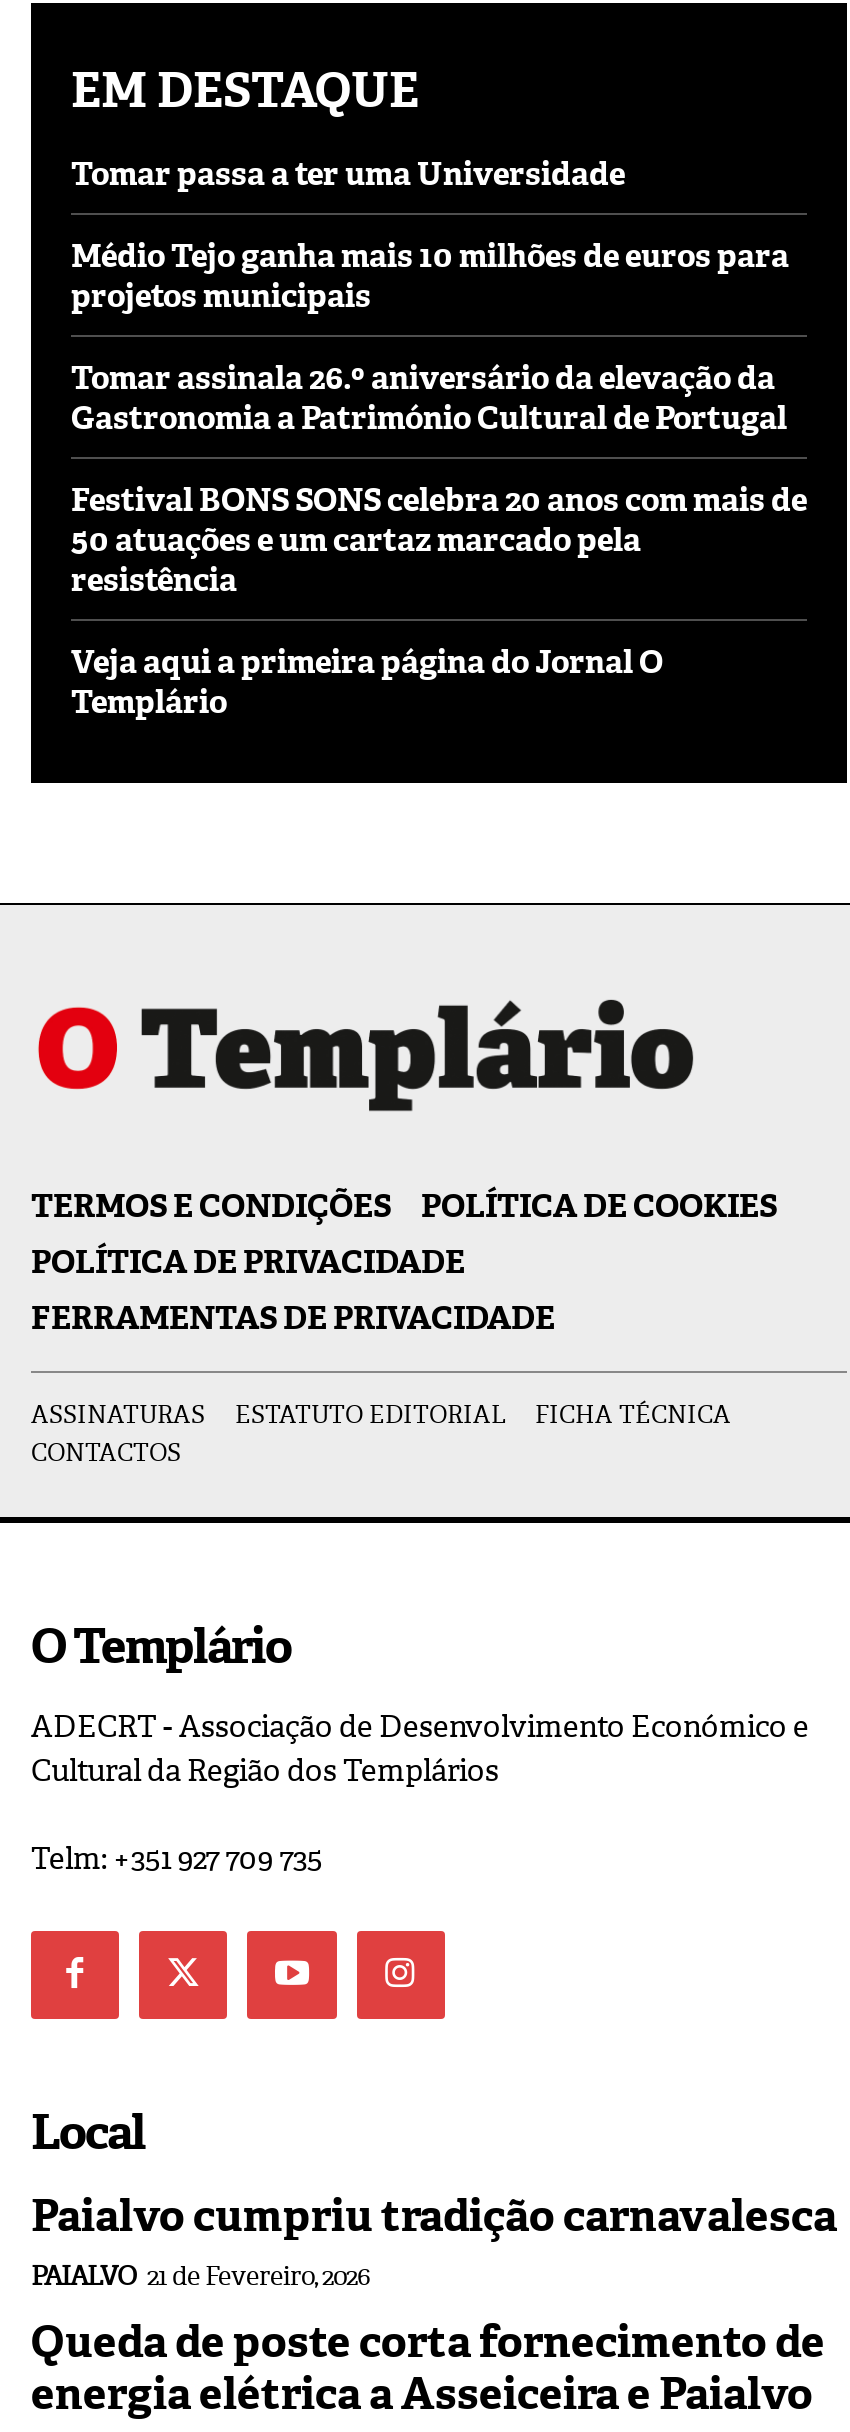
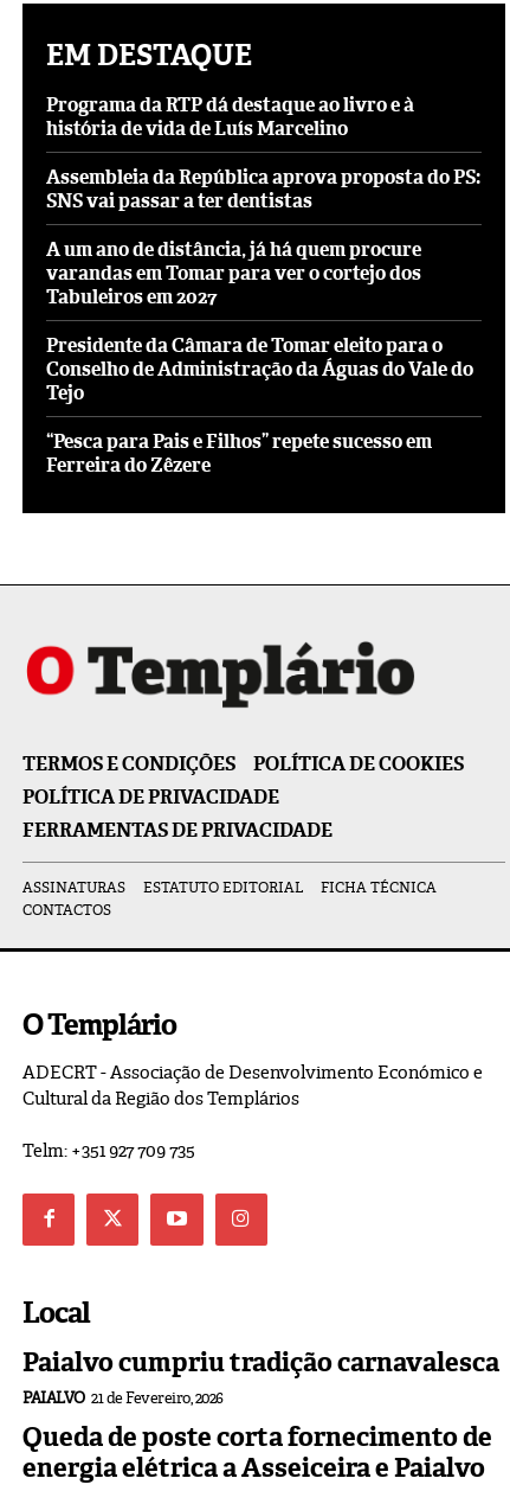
[71,153,625,195] Tomar passa a ter uma Universidade -> [46,92,414,141] Programa da RTP dá destaque ao livro e à | história de vida de Luís Marcelino
[71,235,789,317] Médio Tejo ganha mais 10 milhões de euros para | projetos municipais -> [46,165,480,213] Assembleia da República aprova proposta do PS: | SNS vai passar a ter dentistas
[71,357,787,439] Tomar assinala 26.º aniversário da elevação da | Gastronomia a Património Cultural de Portugal -> [46,237,421,309] A um ano de distância, já há quem procure | varandas em Tomar para ver o cortejo dos | Tabuleiros em 2027
[71,479,807,601] Festival BONS SONS celebra 20 anos com mais de | 50 atuações e um cartaz marcado pela | resistência -> [46,333,473,405] Presidente da Câmara de Tomar eleito para o | Conselho de Administração da Águas do Vale do | Tejo
[71,641,663,723] Veja aqui a primeira página do Jornal O | Templário -> [46,429,432,478] “Pesca para Pais e Filhos” repete sucesso em | Ferreira do Zêzere

